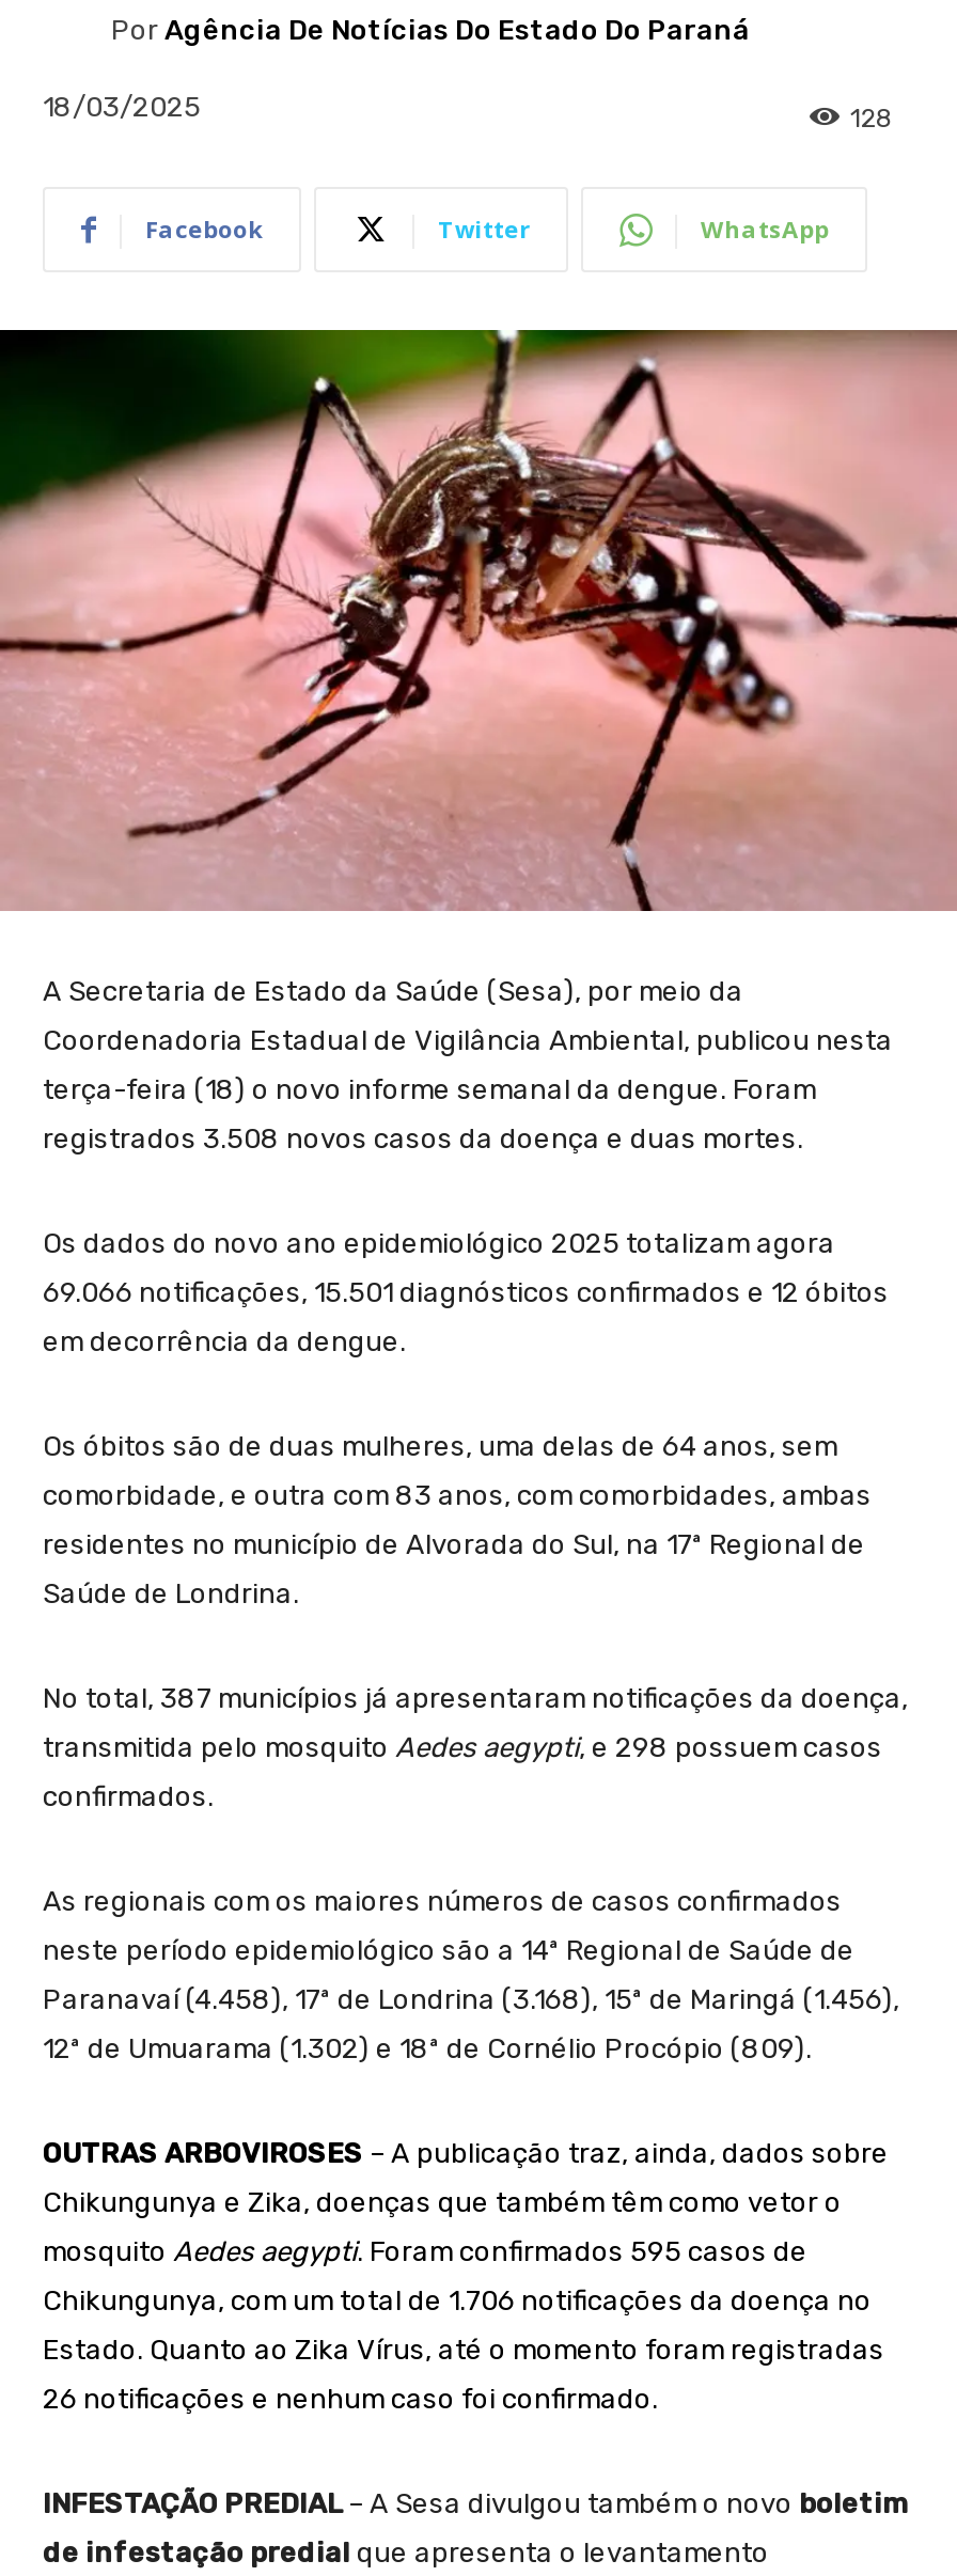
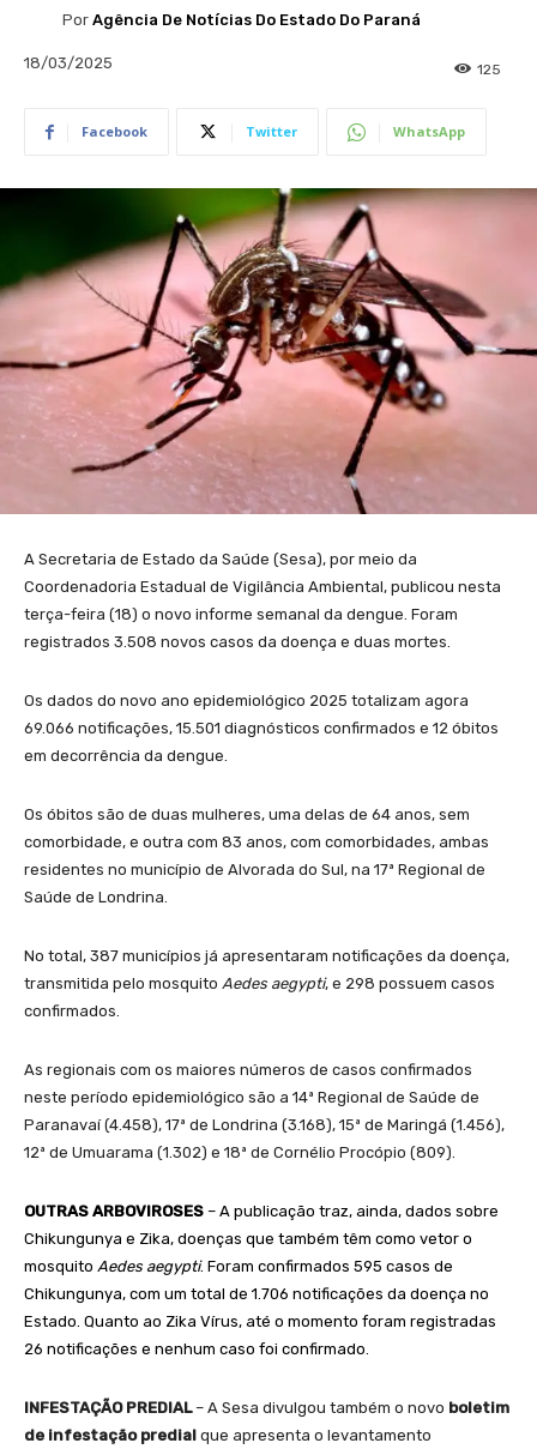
[850,103,893,133] 128 -> [477,61,501,78] 125

